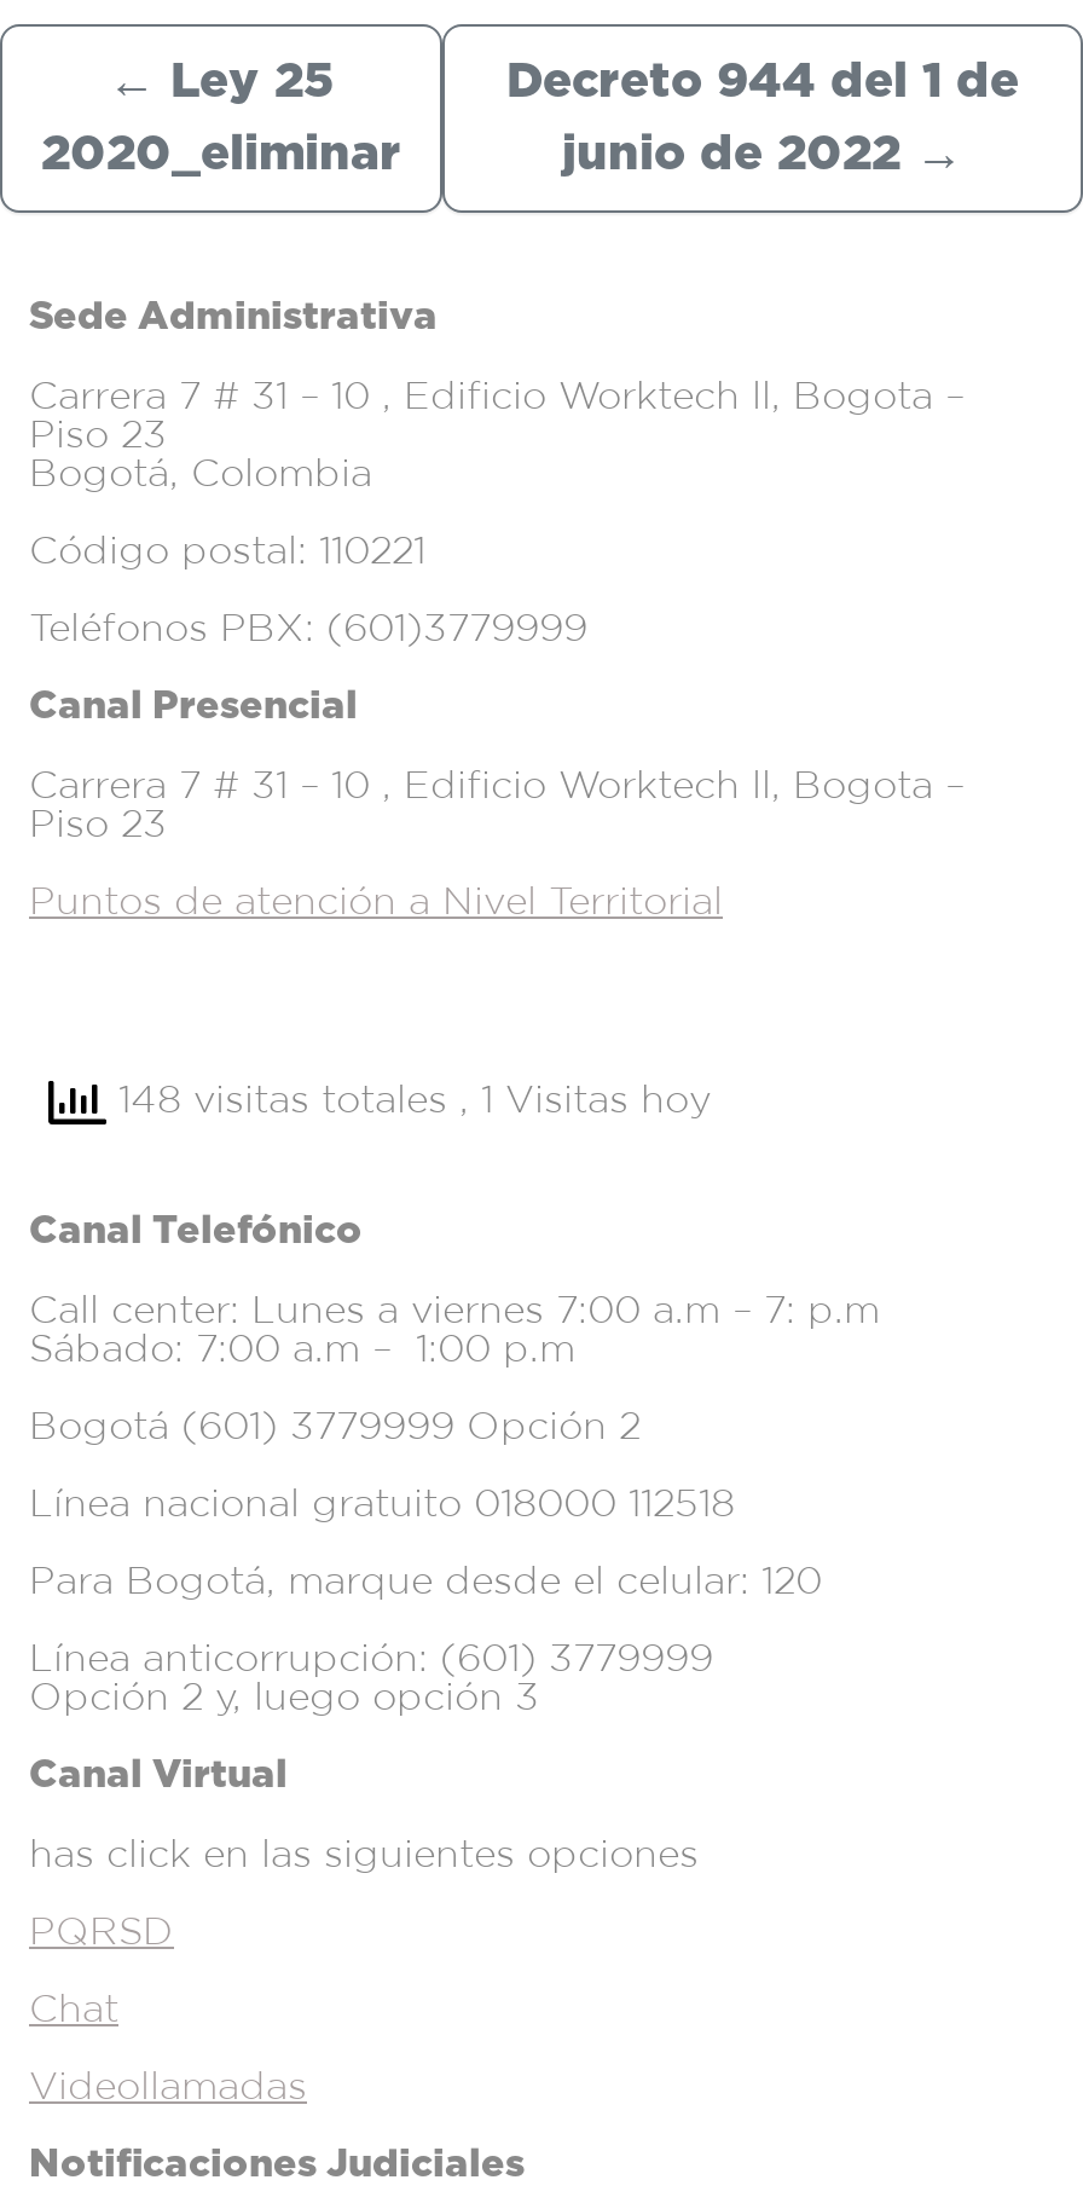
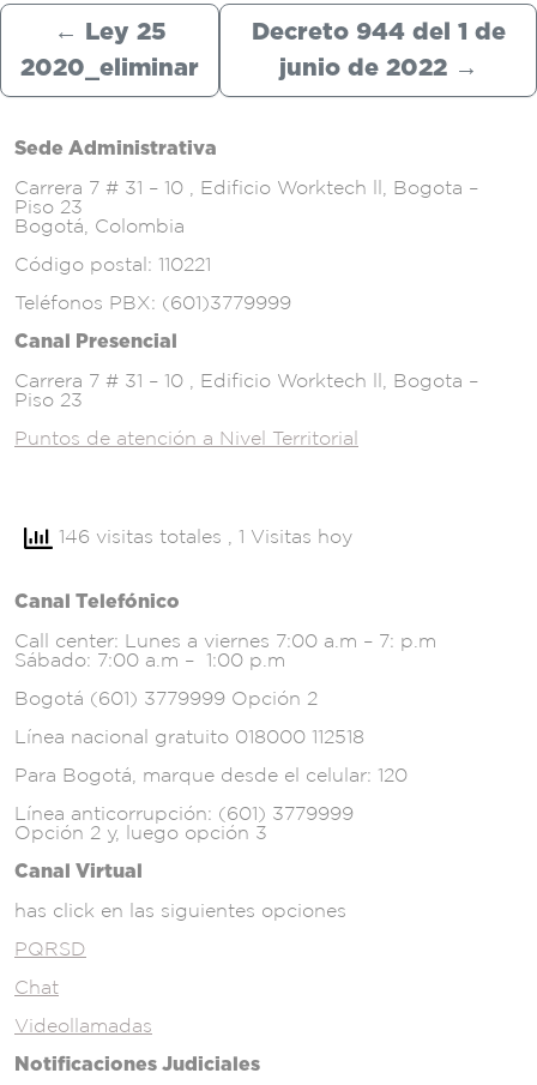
[106,1076,711,1120] 148 visitas totales, 1 Visitas hoy -> [53,525,352,547] 146 visitas totales, 1 Visitas hoy

